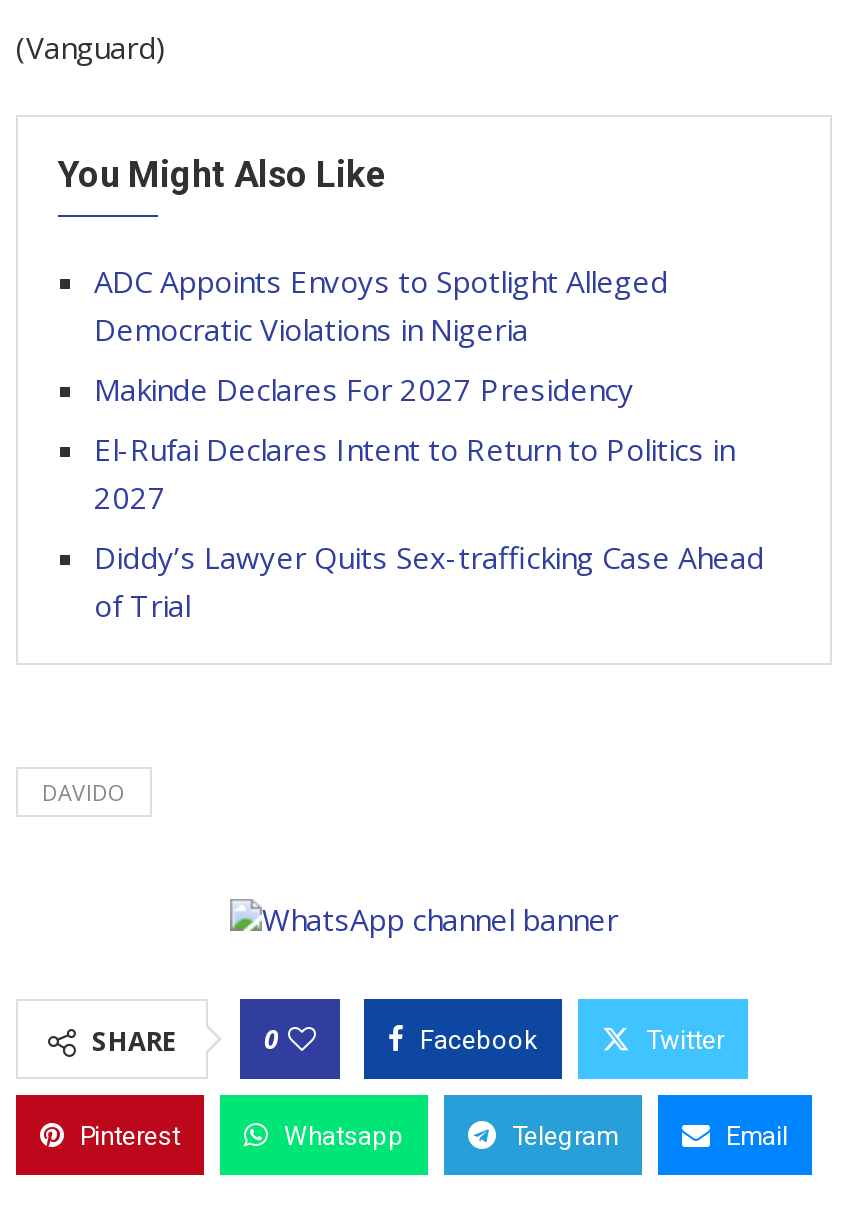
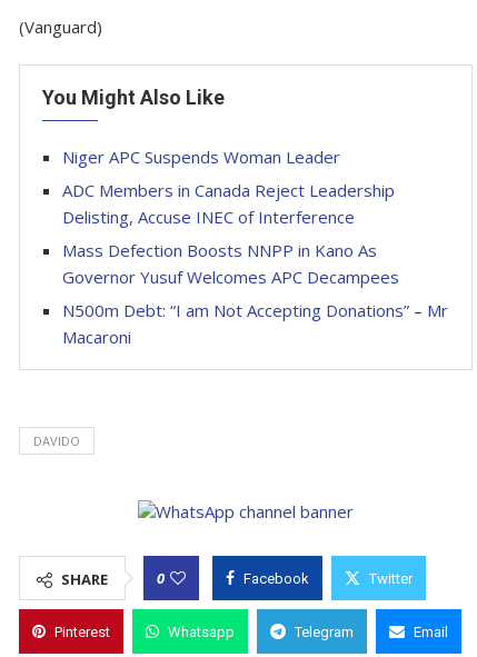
[94,261,668,349] ADC Appoints Envoys to Spotlight Alleged | Democratic Violations in Nigeria -> [62,146,340,168] Niger APC Suspends Woman Leader
[94,369,634,409] Makinde Declares For 2027 Presidency -> [62,179,395,228] ADC Members in Canada Reject Leadership | Delisting, Accuse INEC of Interference
[94,429,734,517] El-Rufai Declares Intent to Return to Politics in | 2027 -> [62,239,399,288] Mass Defection Boosts NNPP in Kano As | Governor Yusuf Welcomes APC Decampees
[94,537,764,625] Diddy’s Lawyer Quits Sex-trafficking Case Ahead | of Trial -> [62,299,448,348] N500m Debt: “I am Not Accepting Donations” – Mr | Macaroni

